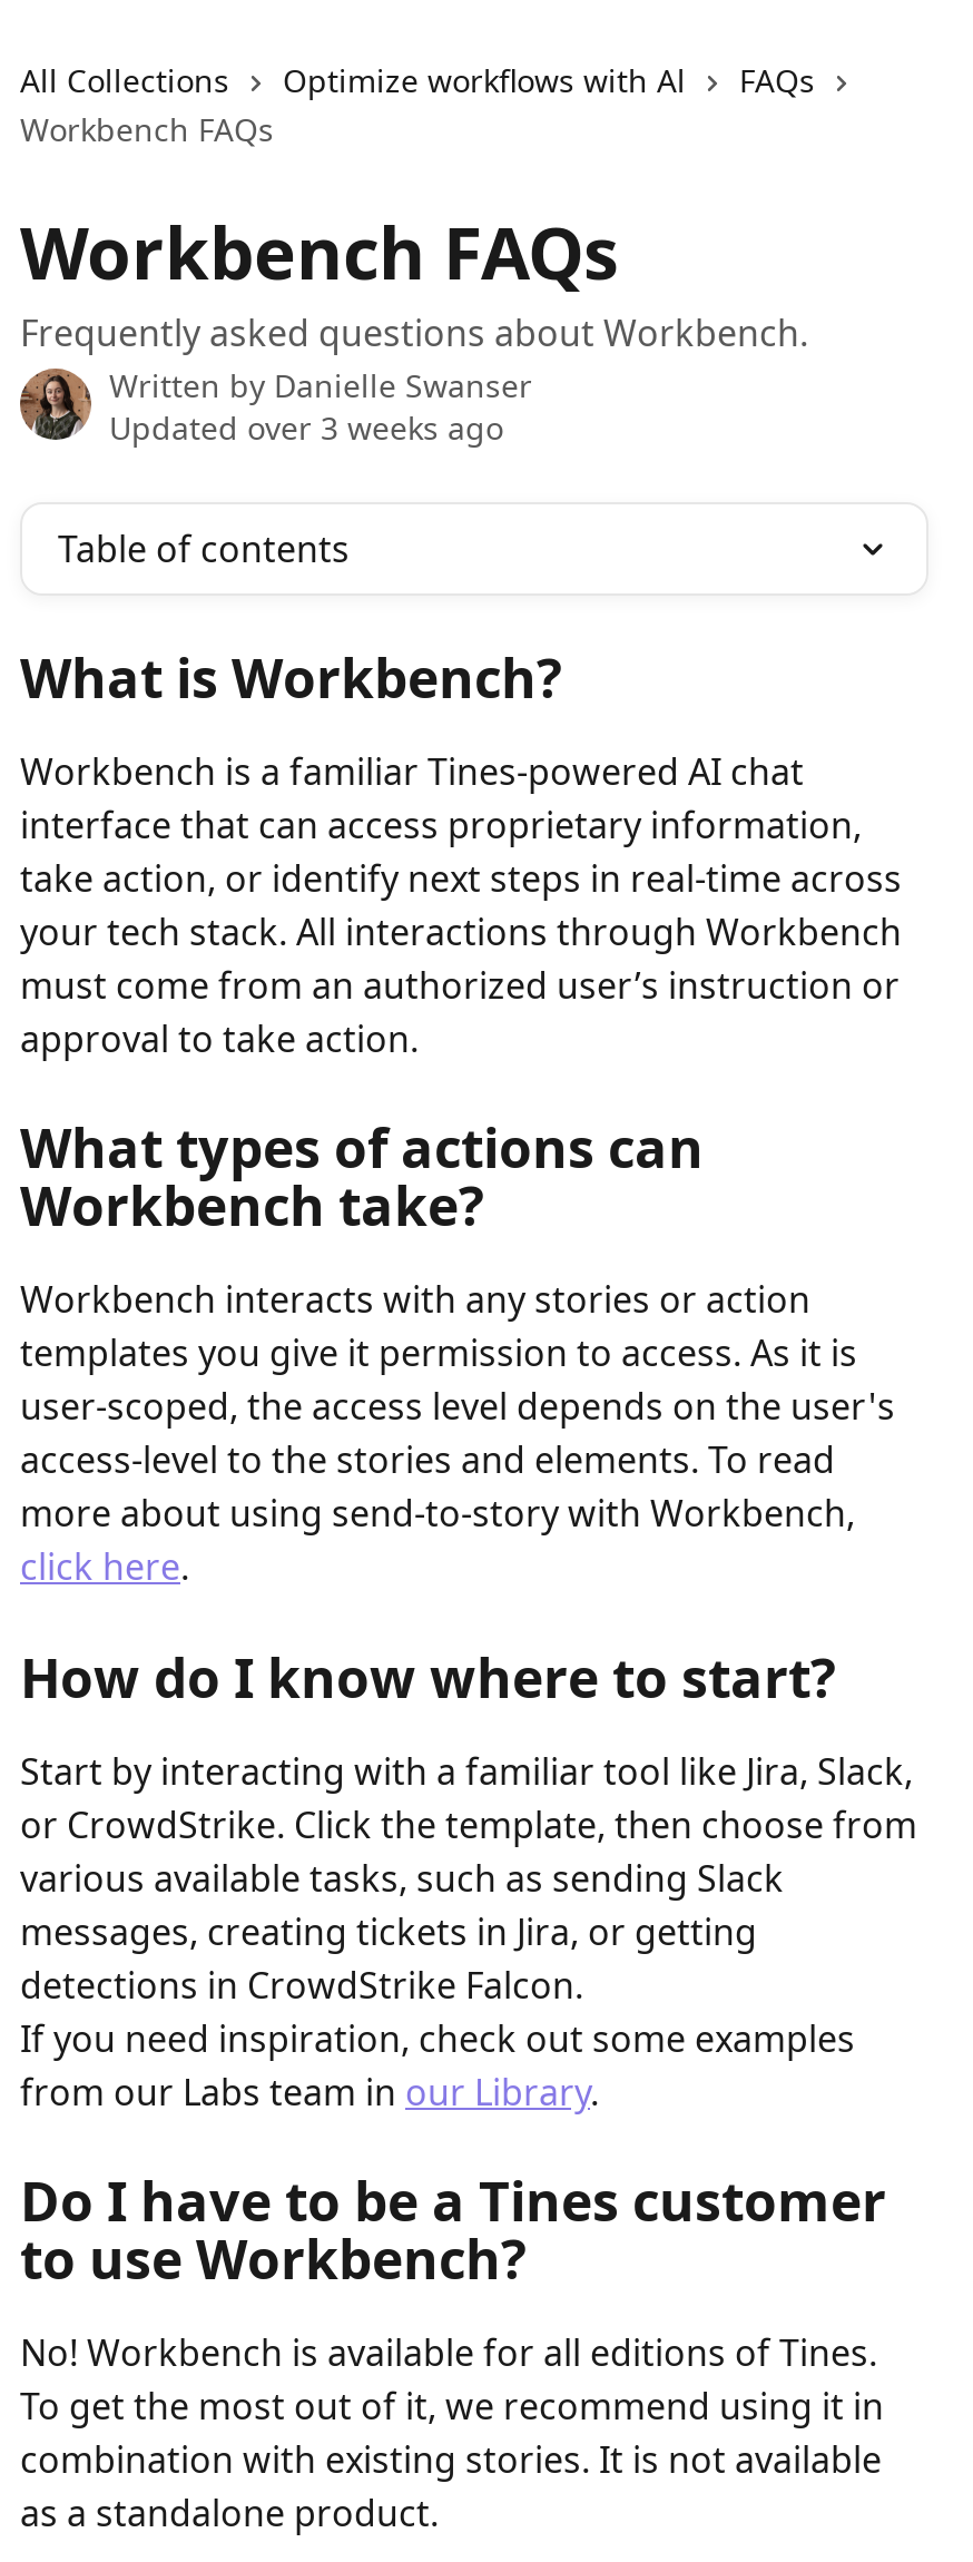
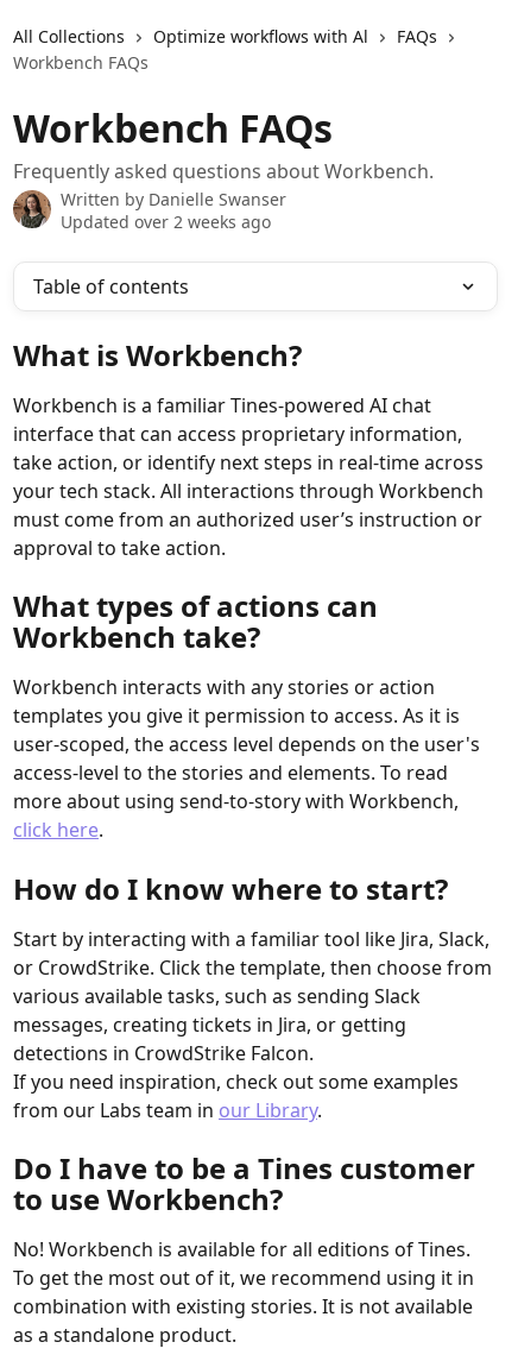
[109,406,503,449] Updated over 3 weeks ago -> [61,210,271,233] Updated over 2 weeks ago

